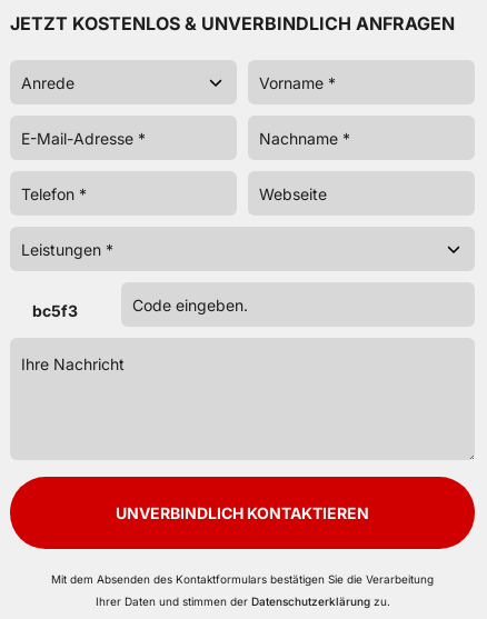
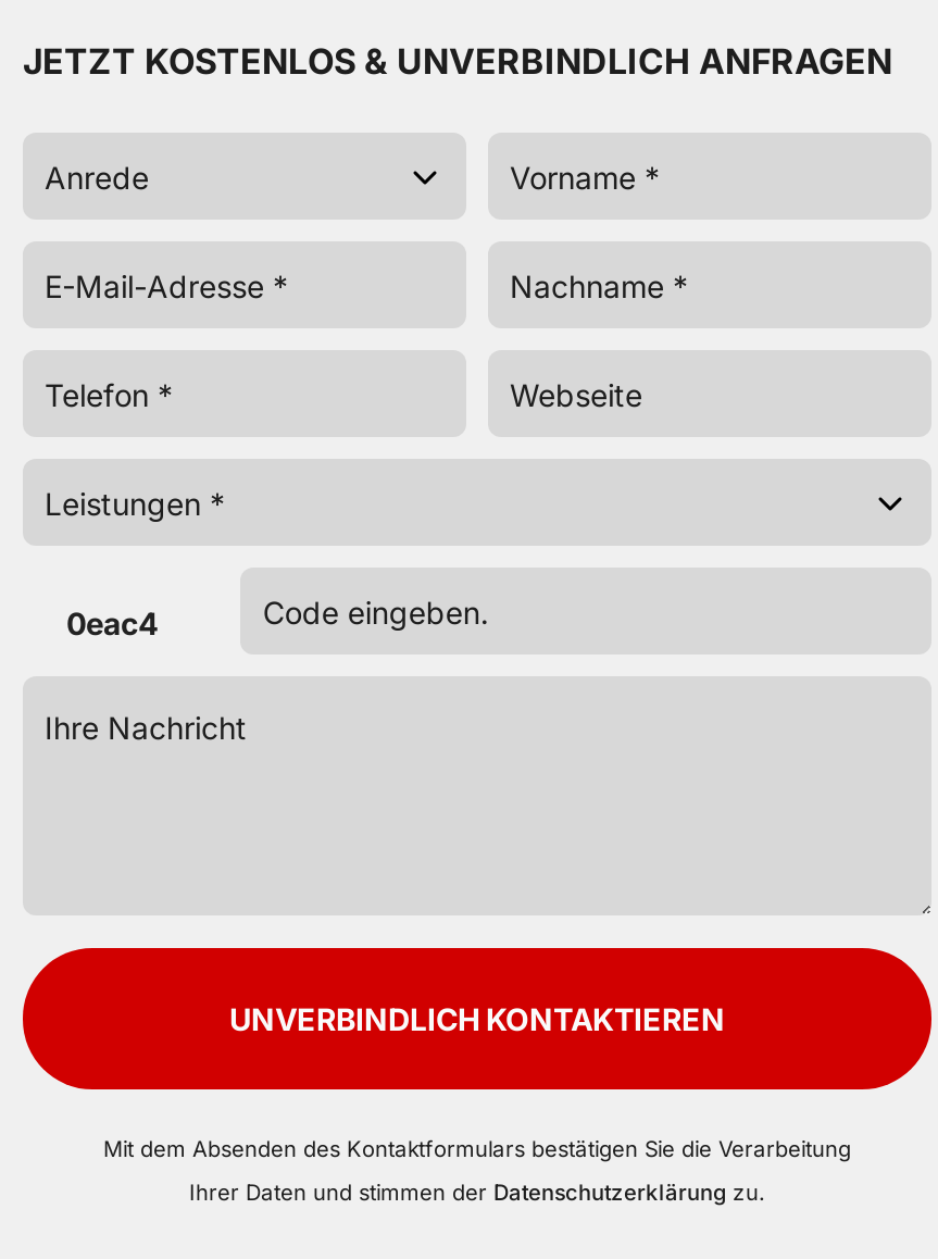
[32,301,78,320] bc5f3 -> [66,604,158,641] 0eac4

